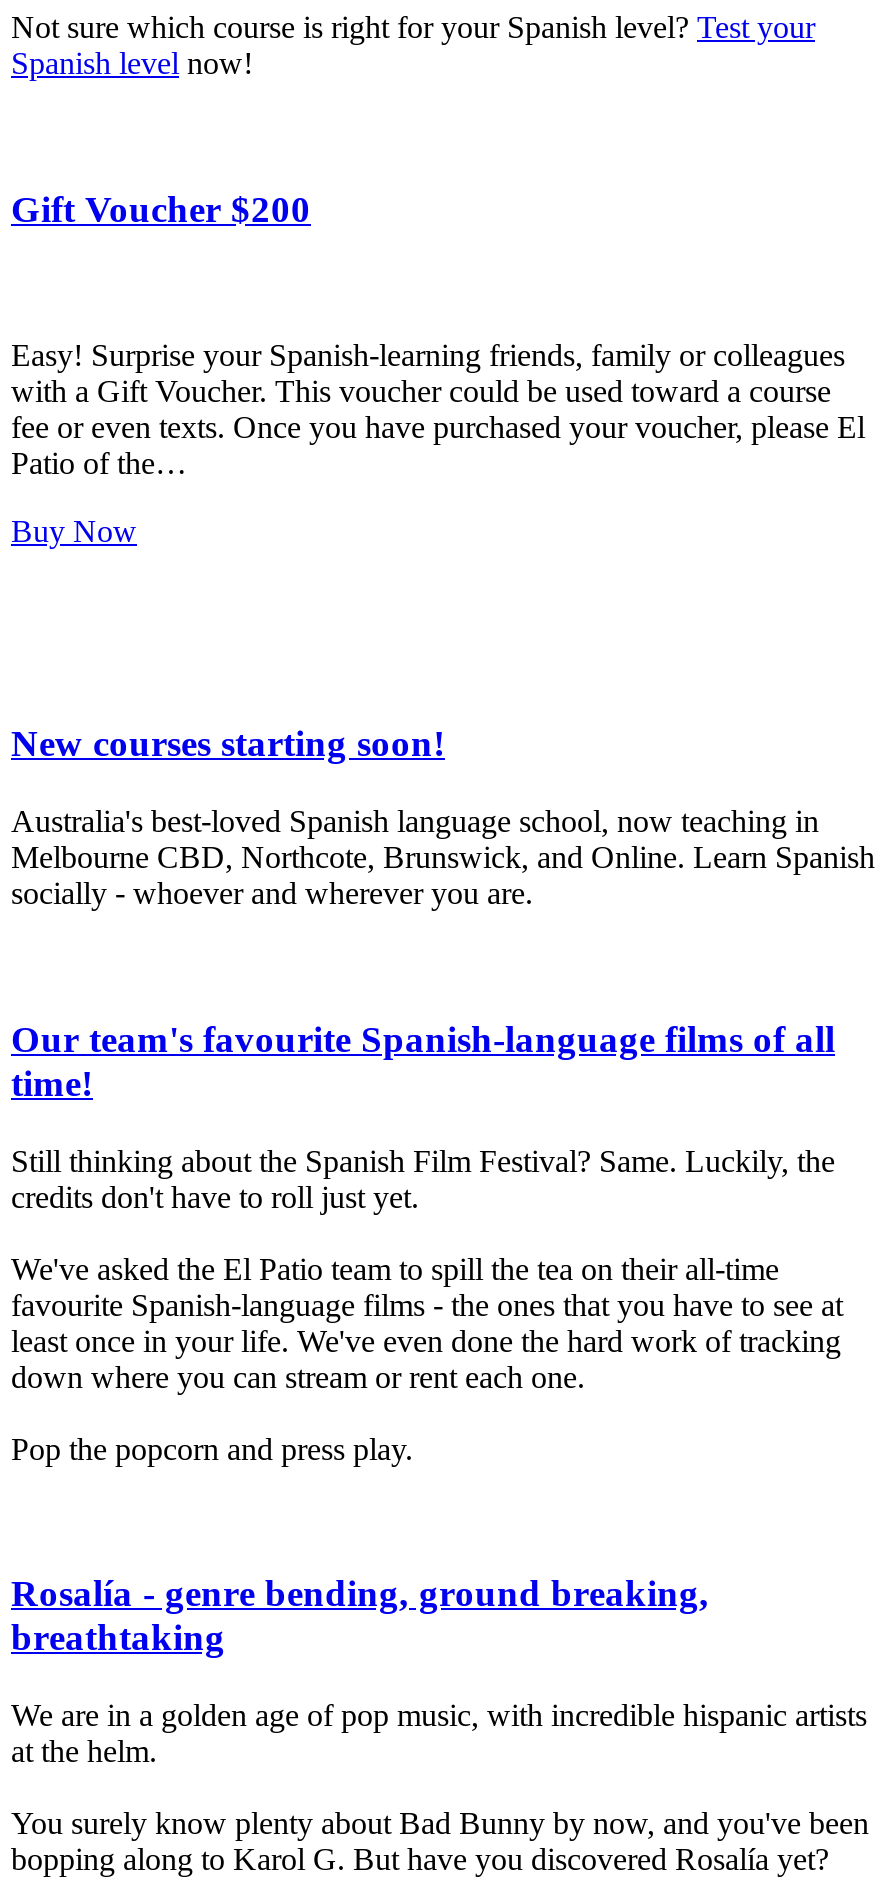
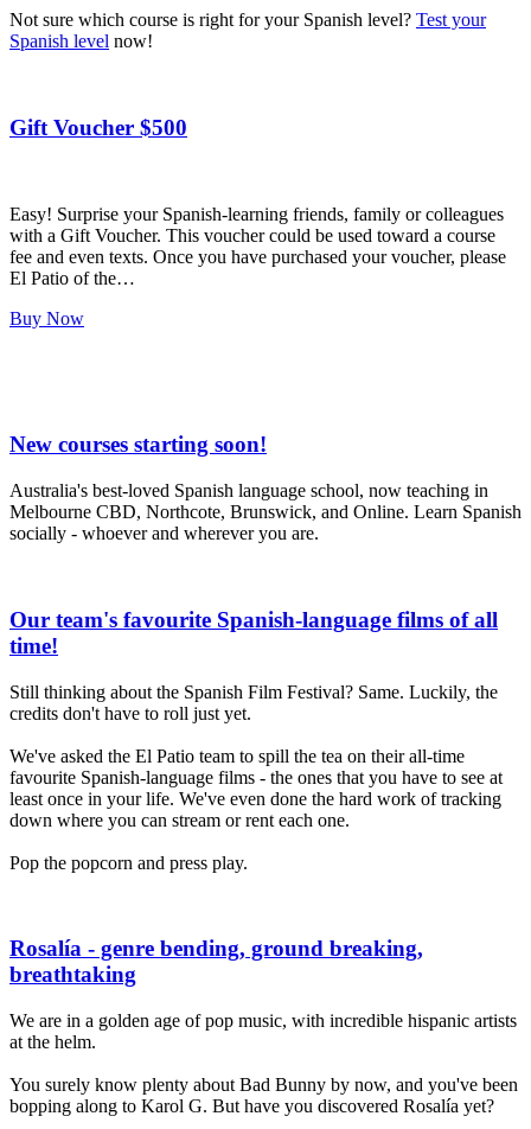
[11,188,311,230] Gift Voucher $200 -> [9,115,187,140] Gift Voucher $500
[11,409,865,479] fee or even texts. Once you have purchased your voucher, please El | Patio of the… -> [9,246,506,288] fee and even texts. Once you have purchased your voucher, please | El Patio of the…

